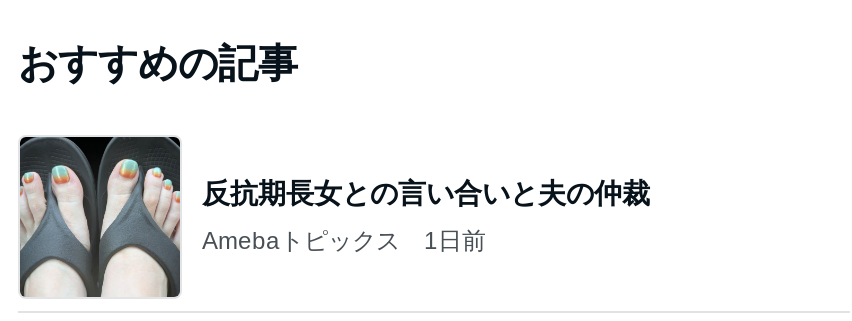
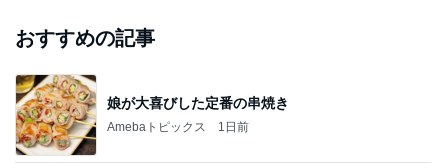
[18,135,650,299] [image] | 反抗期長女との言い合いと夫の仲裁 -> [15,74,289,156] [image] | 娘が大喜びした定番の串焼き

